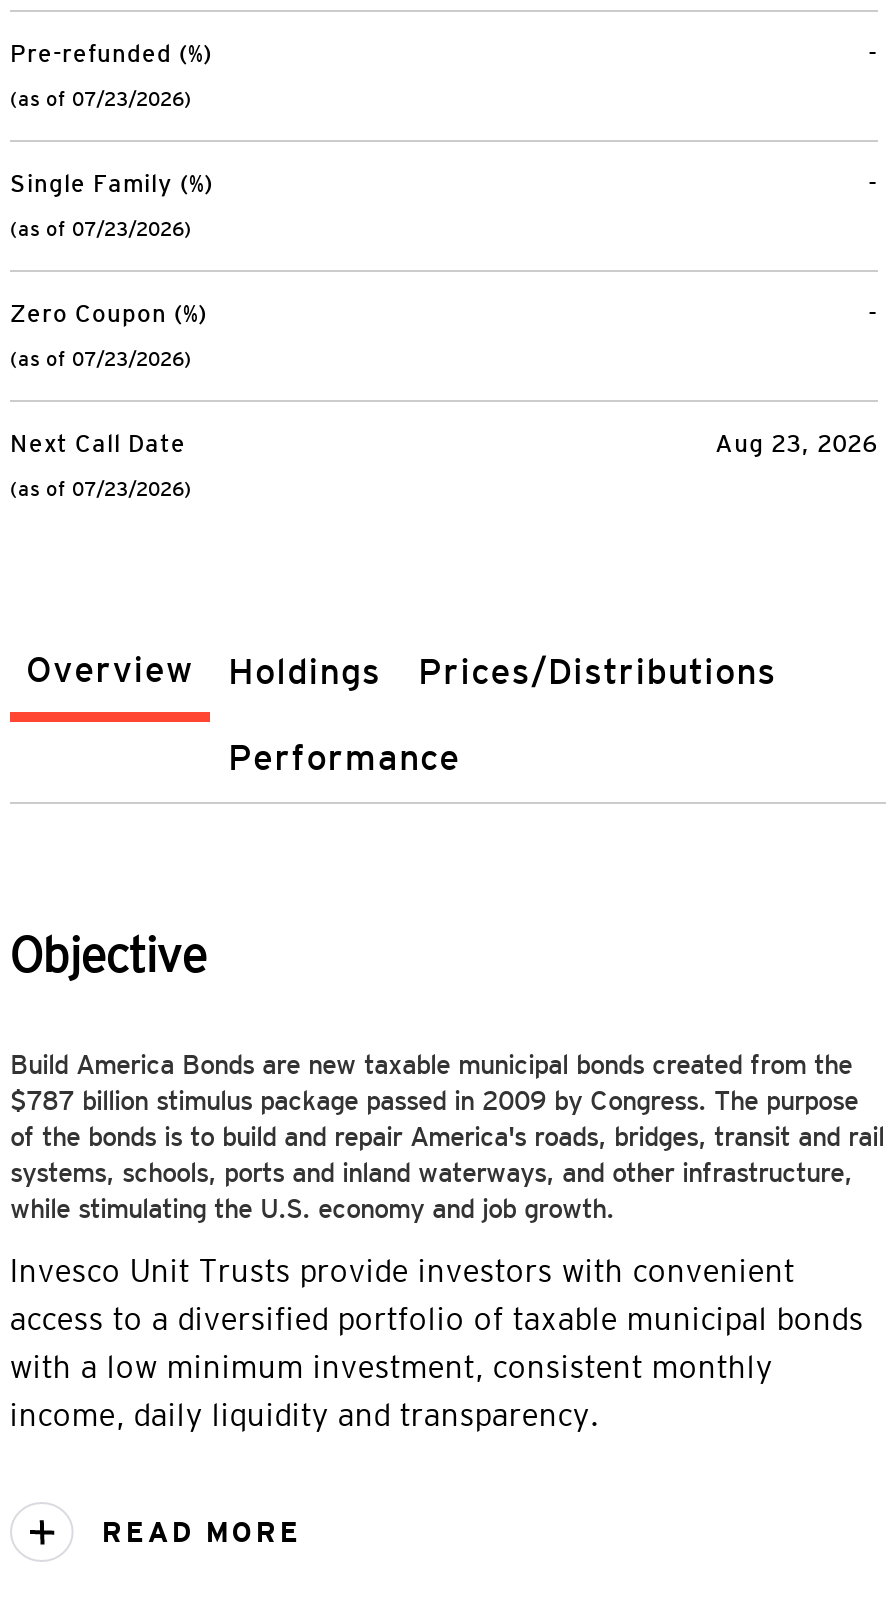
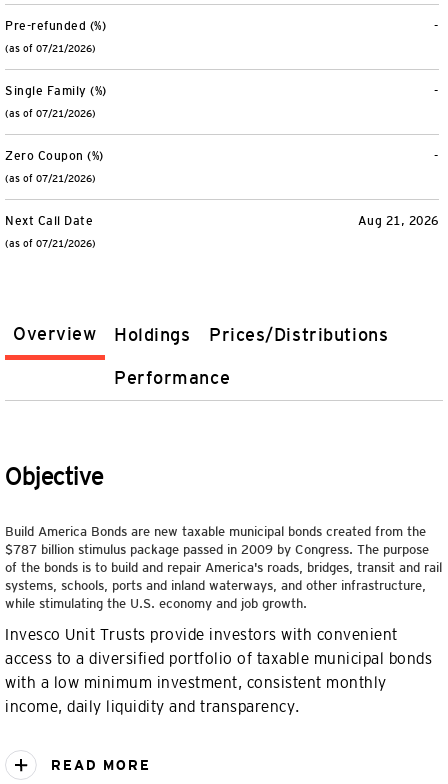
[10,88,192,110] (as of 07/23/2026) -> [5,43,96,54] (as of 07/21/2026)
[10,218,192,240] (as of 07/23/2026) -> [5,108,96,119] (as of 07/21/2026)
[10,348,192,370] (as of 07/23/2026) -> [5,173,96,184] (as of 07/21/2026)
[715,430,877,458] Aug 23, 2026 -> [358,214,439,228] Aug 21, 2026
[10,478,192,500] (as of 07/23/2026) -> [5,238,96,249] (as of 07/21/2026)

